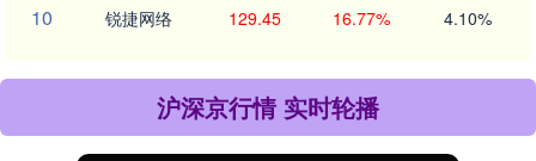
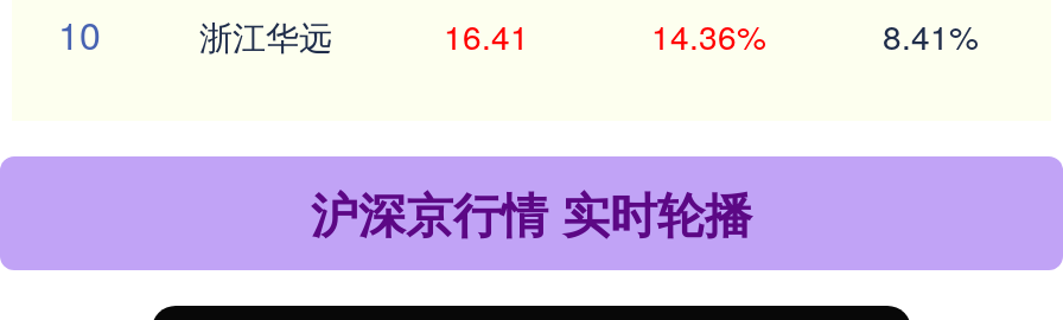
[105,6,491,30] 锐捷网络 | 129.45 | 16.77% | 4.10% -> [199,13,978,60] 浙江华远 | 16.41 | 14.36% | 8.41%

